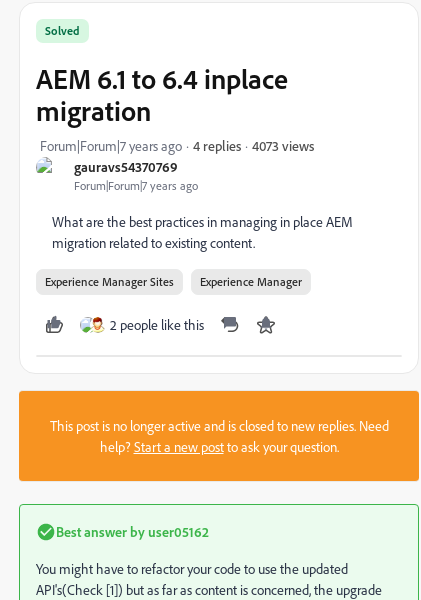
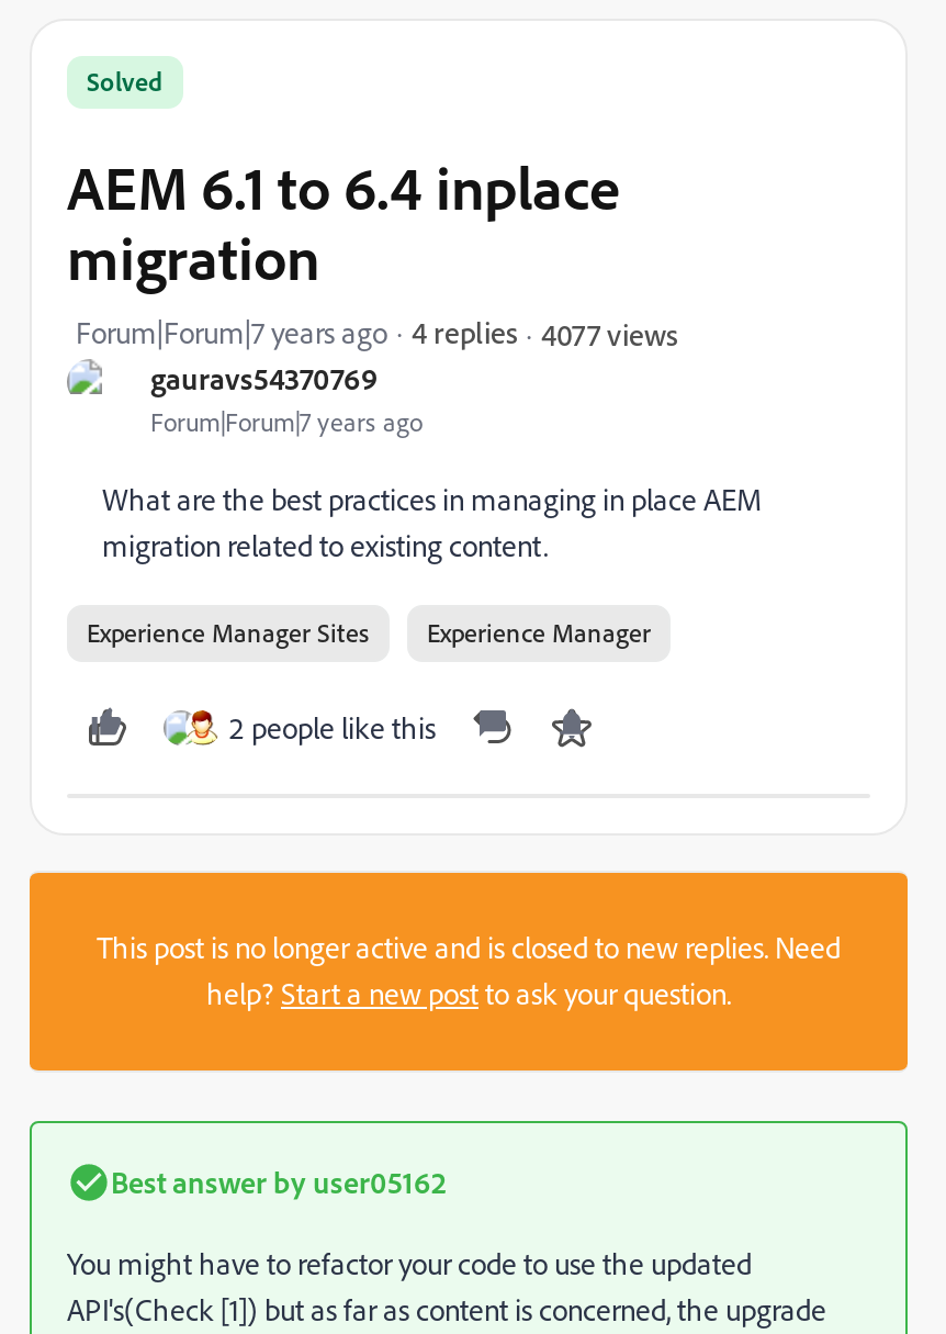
[252,136,314,153] 4073 views -> [541,314,677,351] 4077 views

